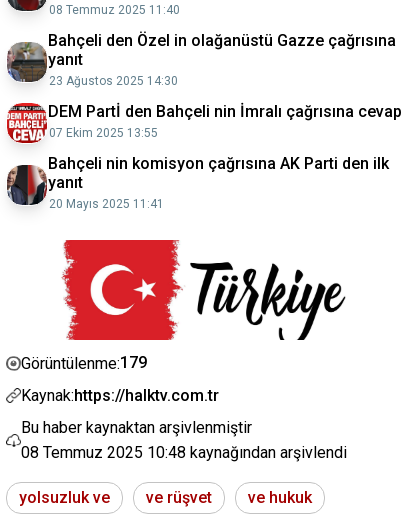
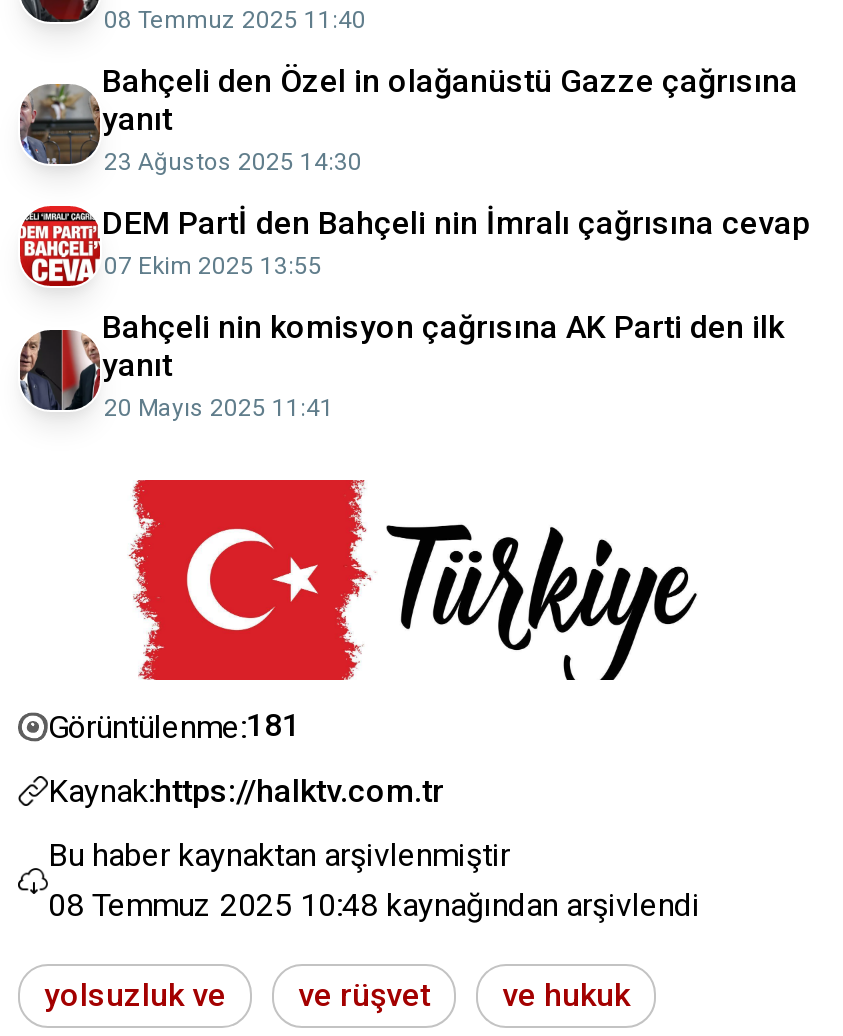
[21,353,147,373] Görüntülenme:179 -> [48,706,300,745] Görüntülenme:181

